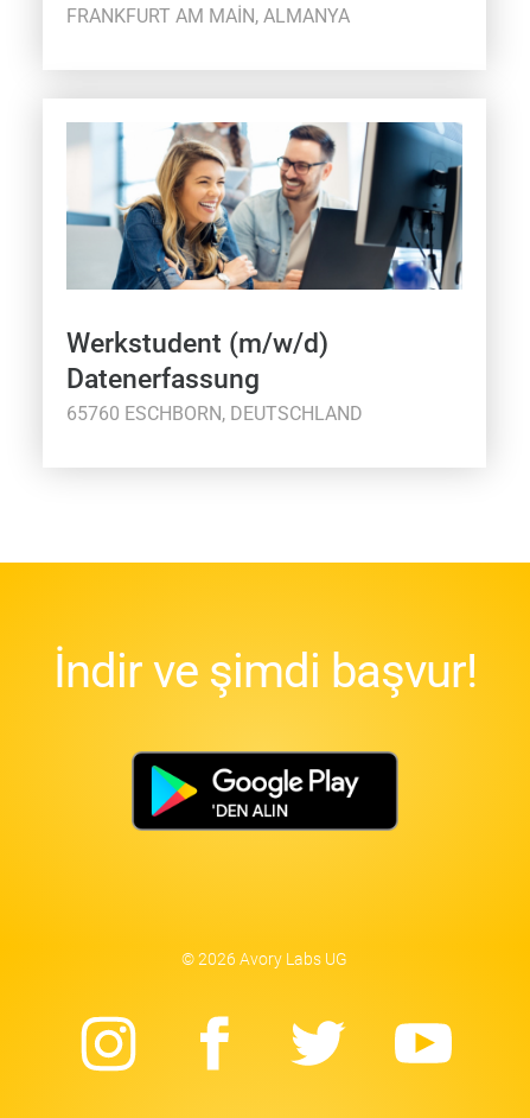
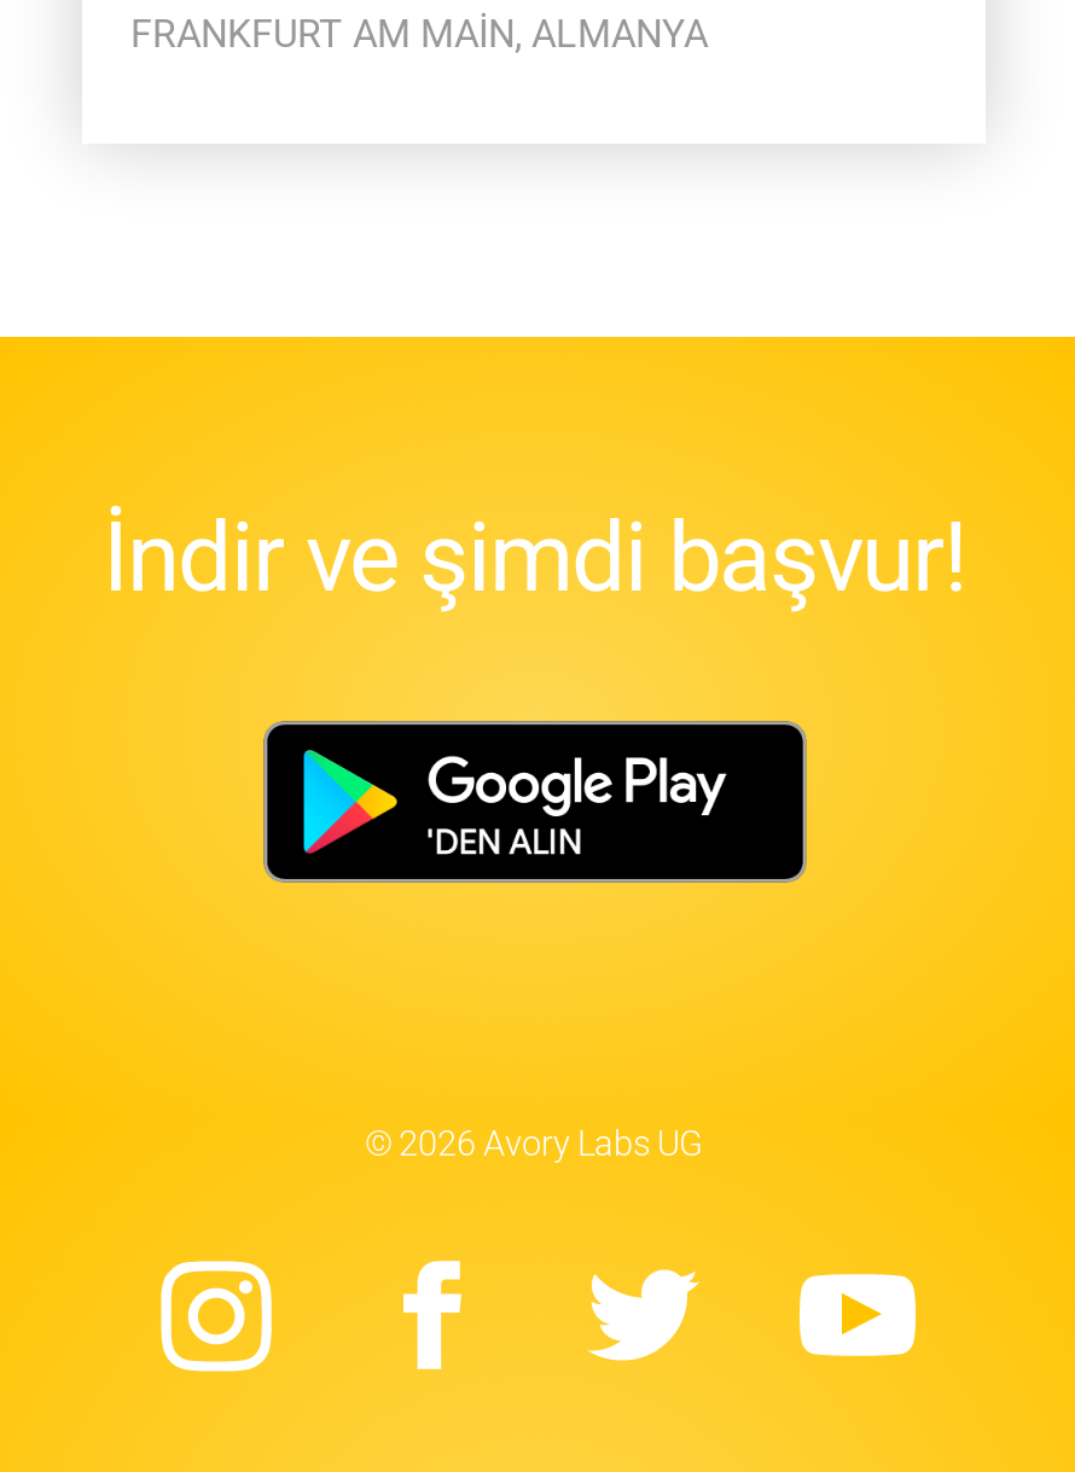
[65,121,464,425] [image] | Werkstudent (m/w/d) | Datenerfassung | 65760 ESCHBORN, DEUTSCHLAND -> none

